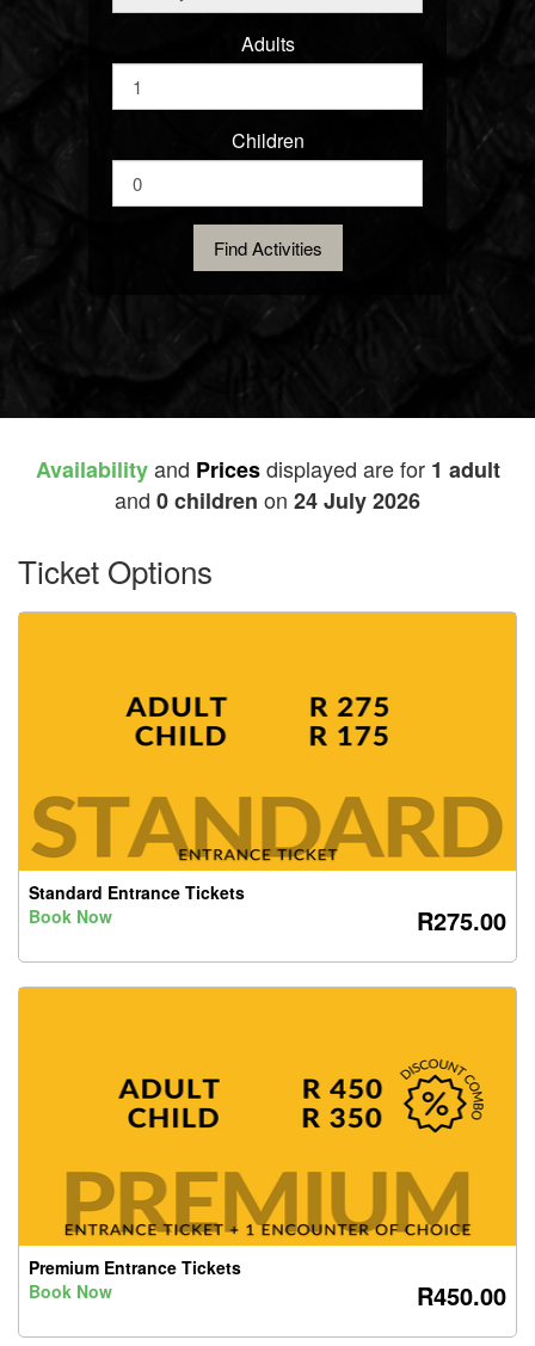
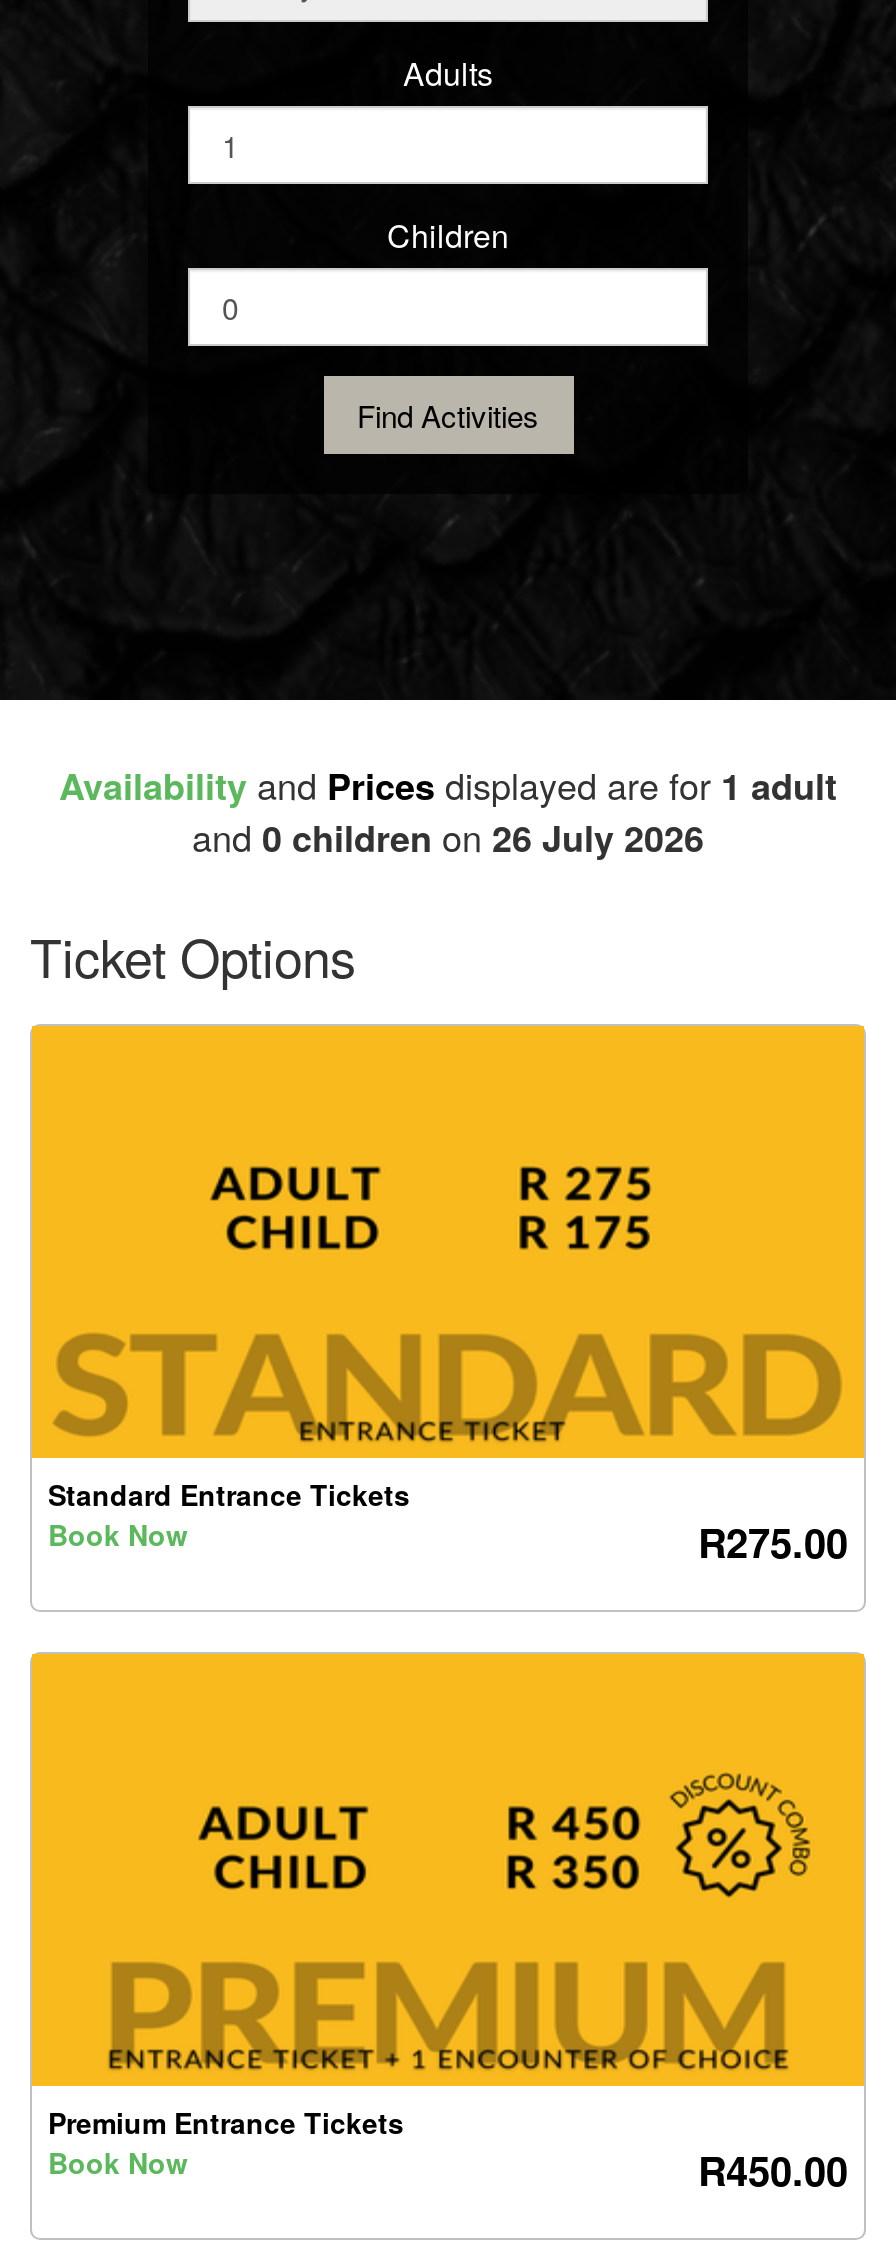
[115,484,420,516] and 0 children on 24 July 2026 -> [192,810,704,864] and 0 children on 26 July 2026

